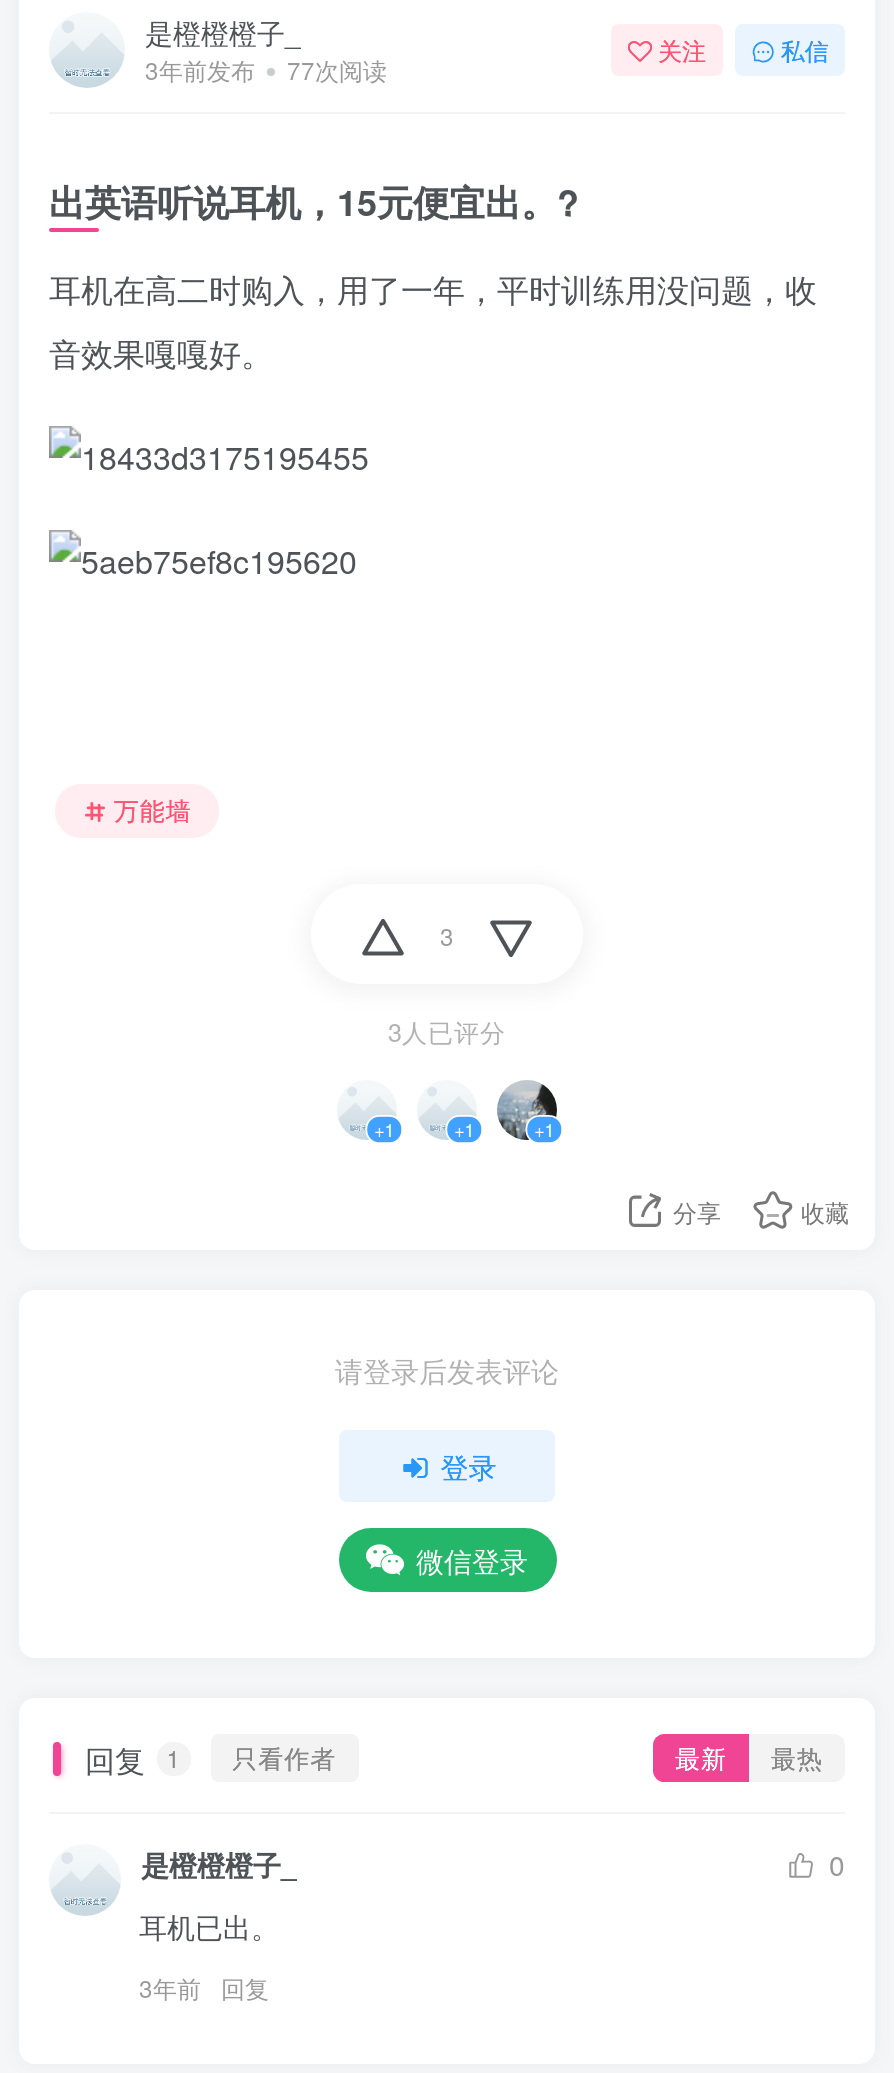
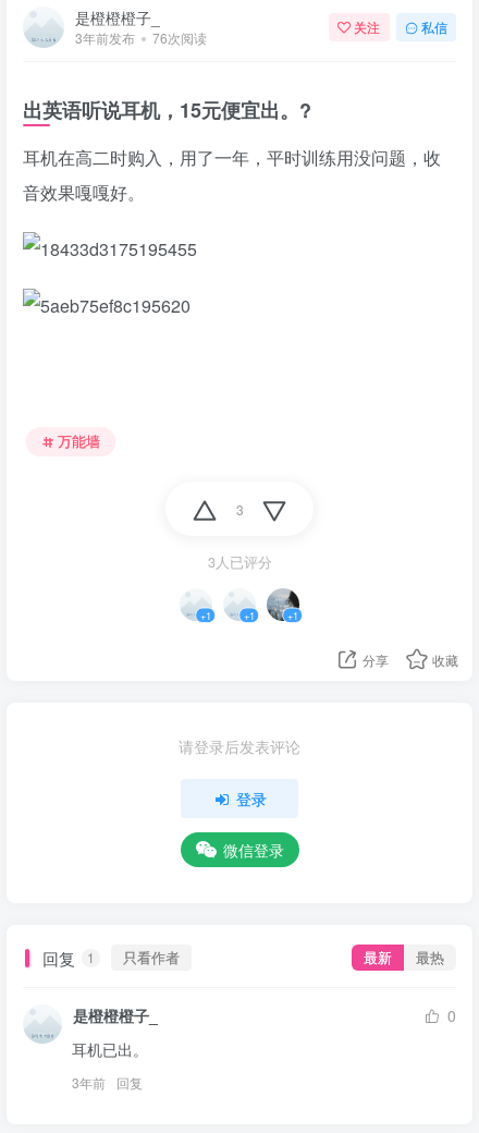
[145,52,387,86] 3年前发布 77次阅读 -> [75,28,207,47] 3年前发布 76次阅读

